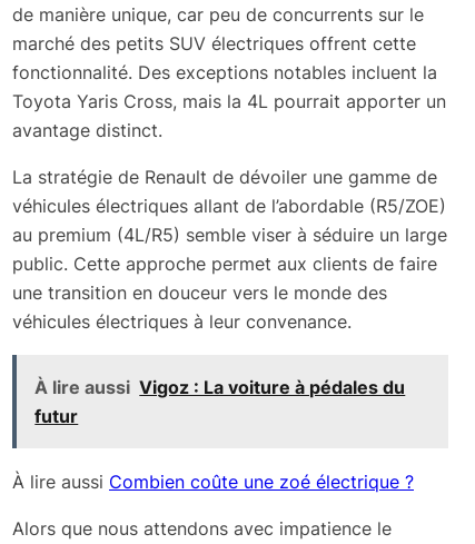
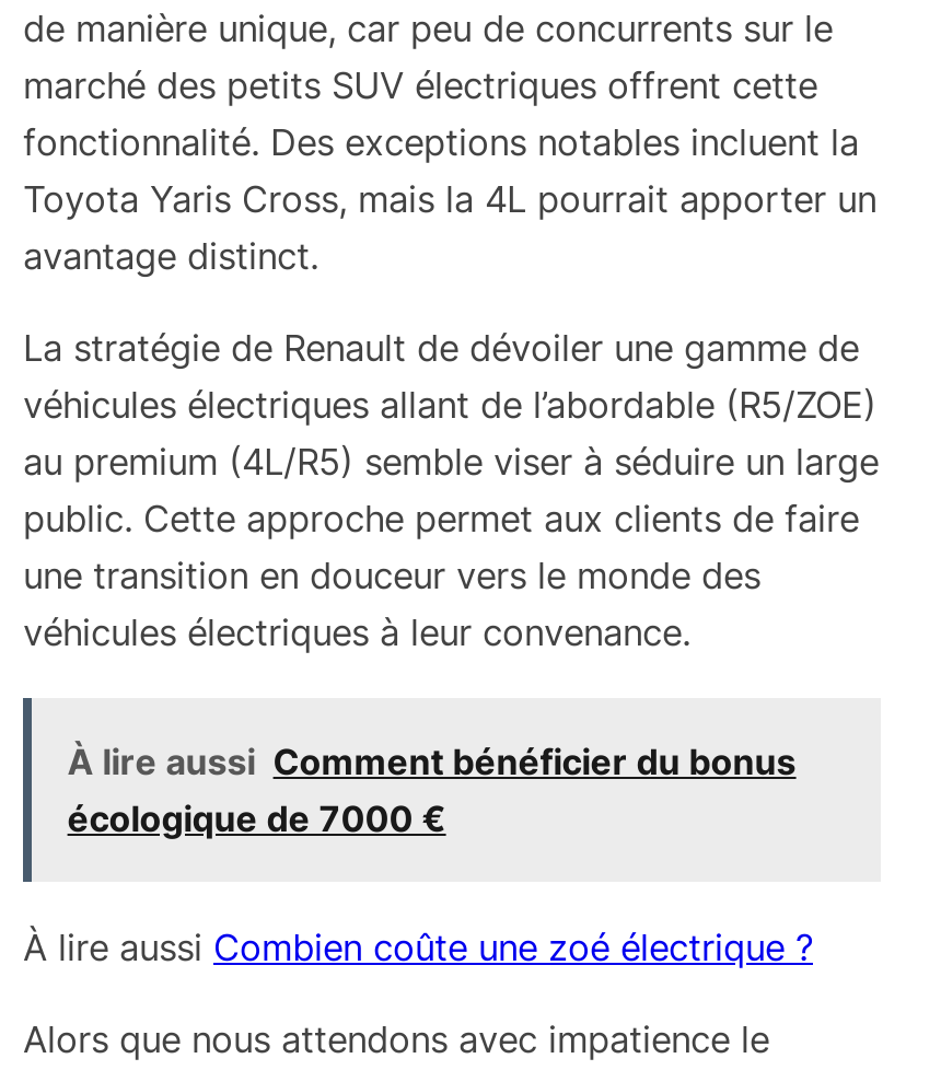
[35,376,405,427] À lire aussi Vigoz : La voiture à pédales du | futur -> [67,740,796,840] À lire aussi Comment bénéficier du bonus | écologique de 7000 €

